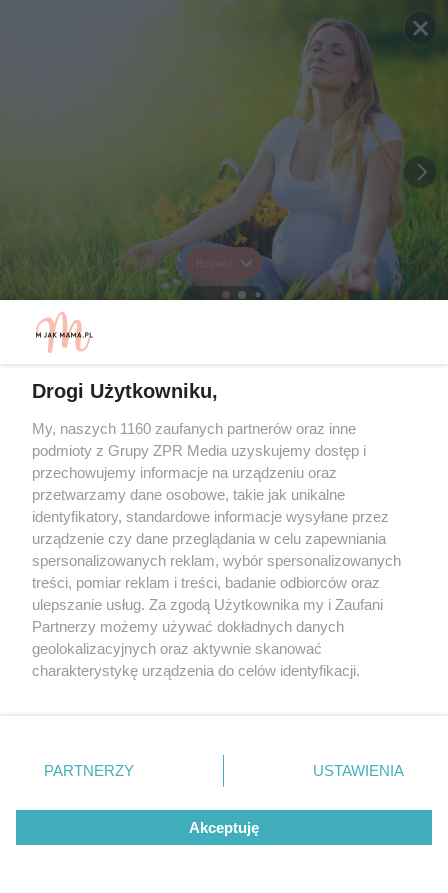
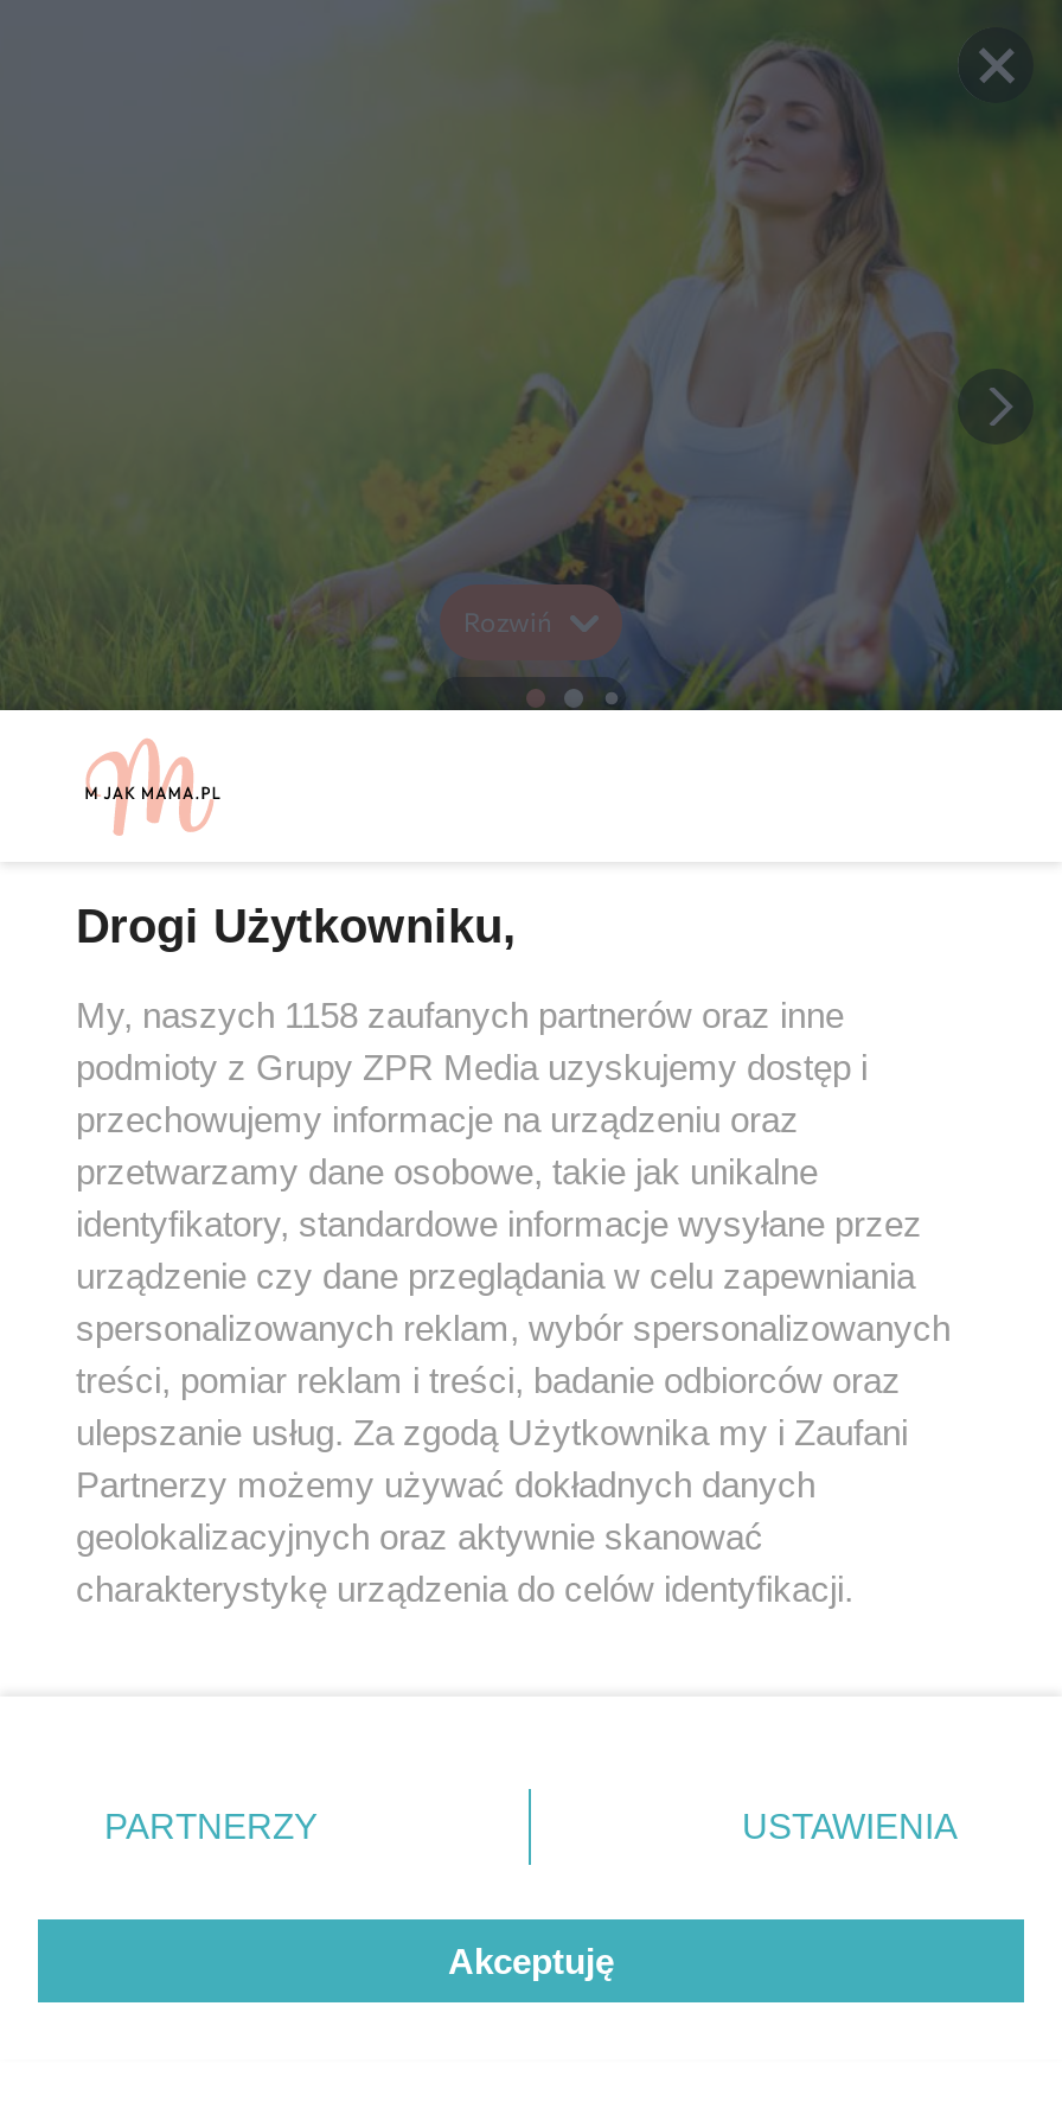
[32,420,356,437] My, naszych 1160 zaufanych partnerów oraz inne -> [76,995,844,1035] My, naszych 1158 zaufanych partnerów oraz inne

